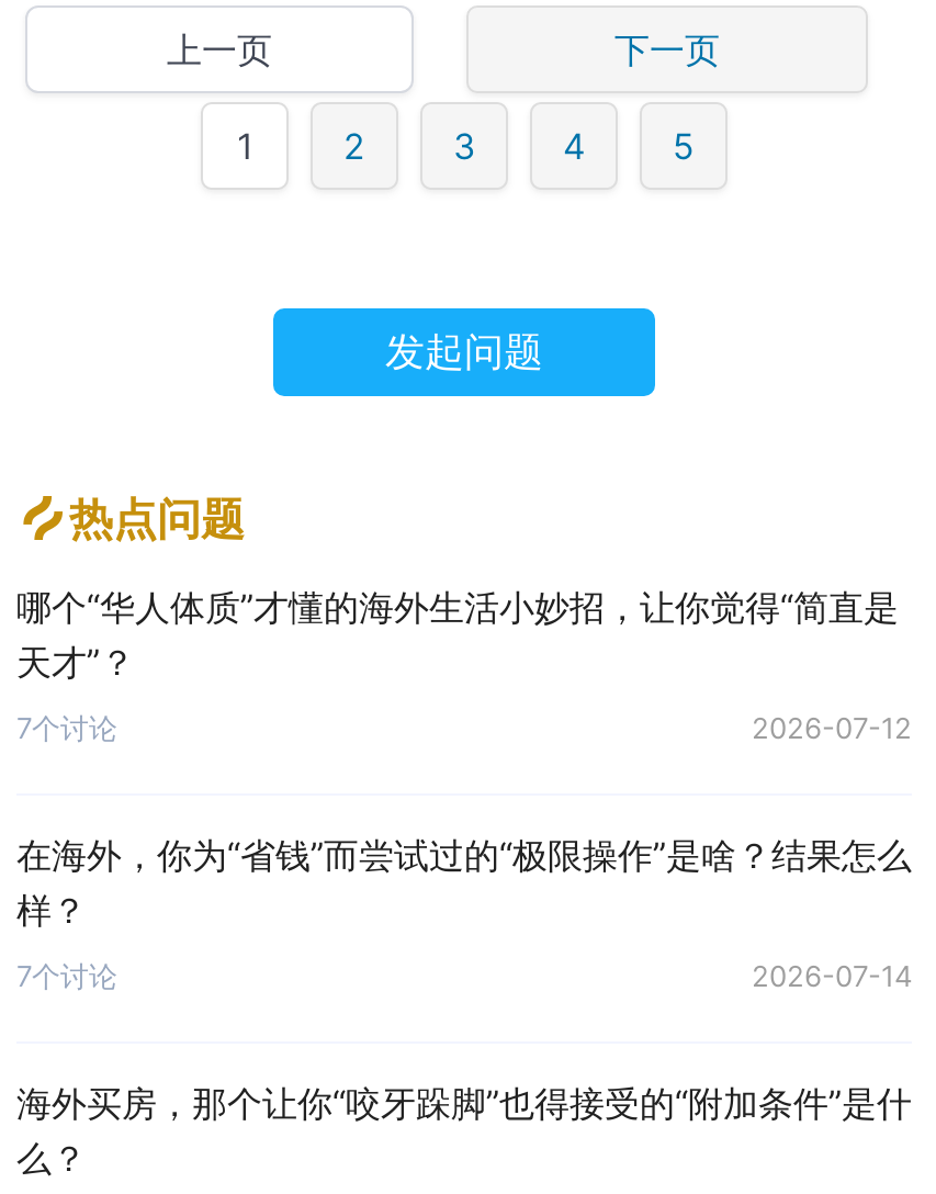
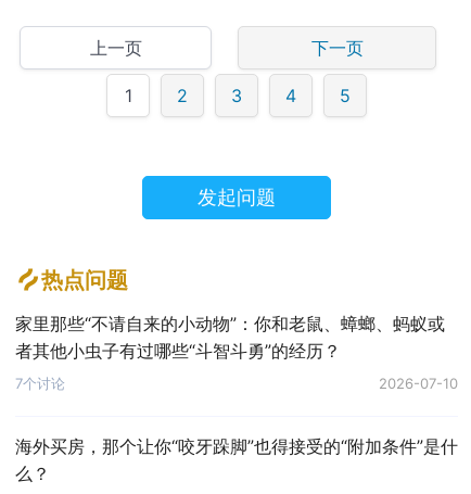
[16,585,899,684] 哪个“华人体质”才懂的海外生活小妙招，让你觉得“简直是 | 天才”？ -> [15,313,445,362] 家里那些“不请自来的小动物”：你和老鼠、蟑螂、蚂蚁或 | 者其他小虫子有过哪些“斗智斗勇”的经历？
[16,710,912,993] 2026-07-12 | 在海外，你为“省钱”而尝试过的“极限操作”是啥？结果怎么 | 样？ | 7个讨论 | 2026-07-14 -> [379,375,458,392] 2026-07-10

